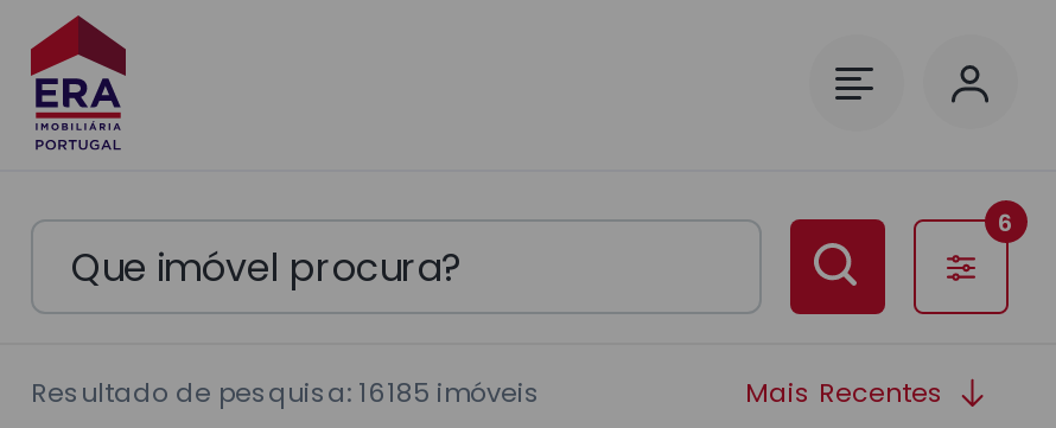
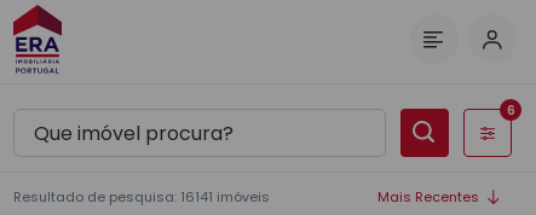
[31,374,541,412] Resultado de pesquisa 16185 imóveis -> [13,187,270,207] Resultado de pesquisa 16141 imóveis

